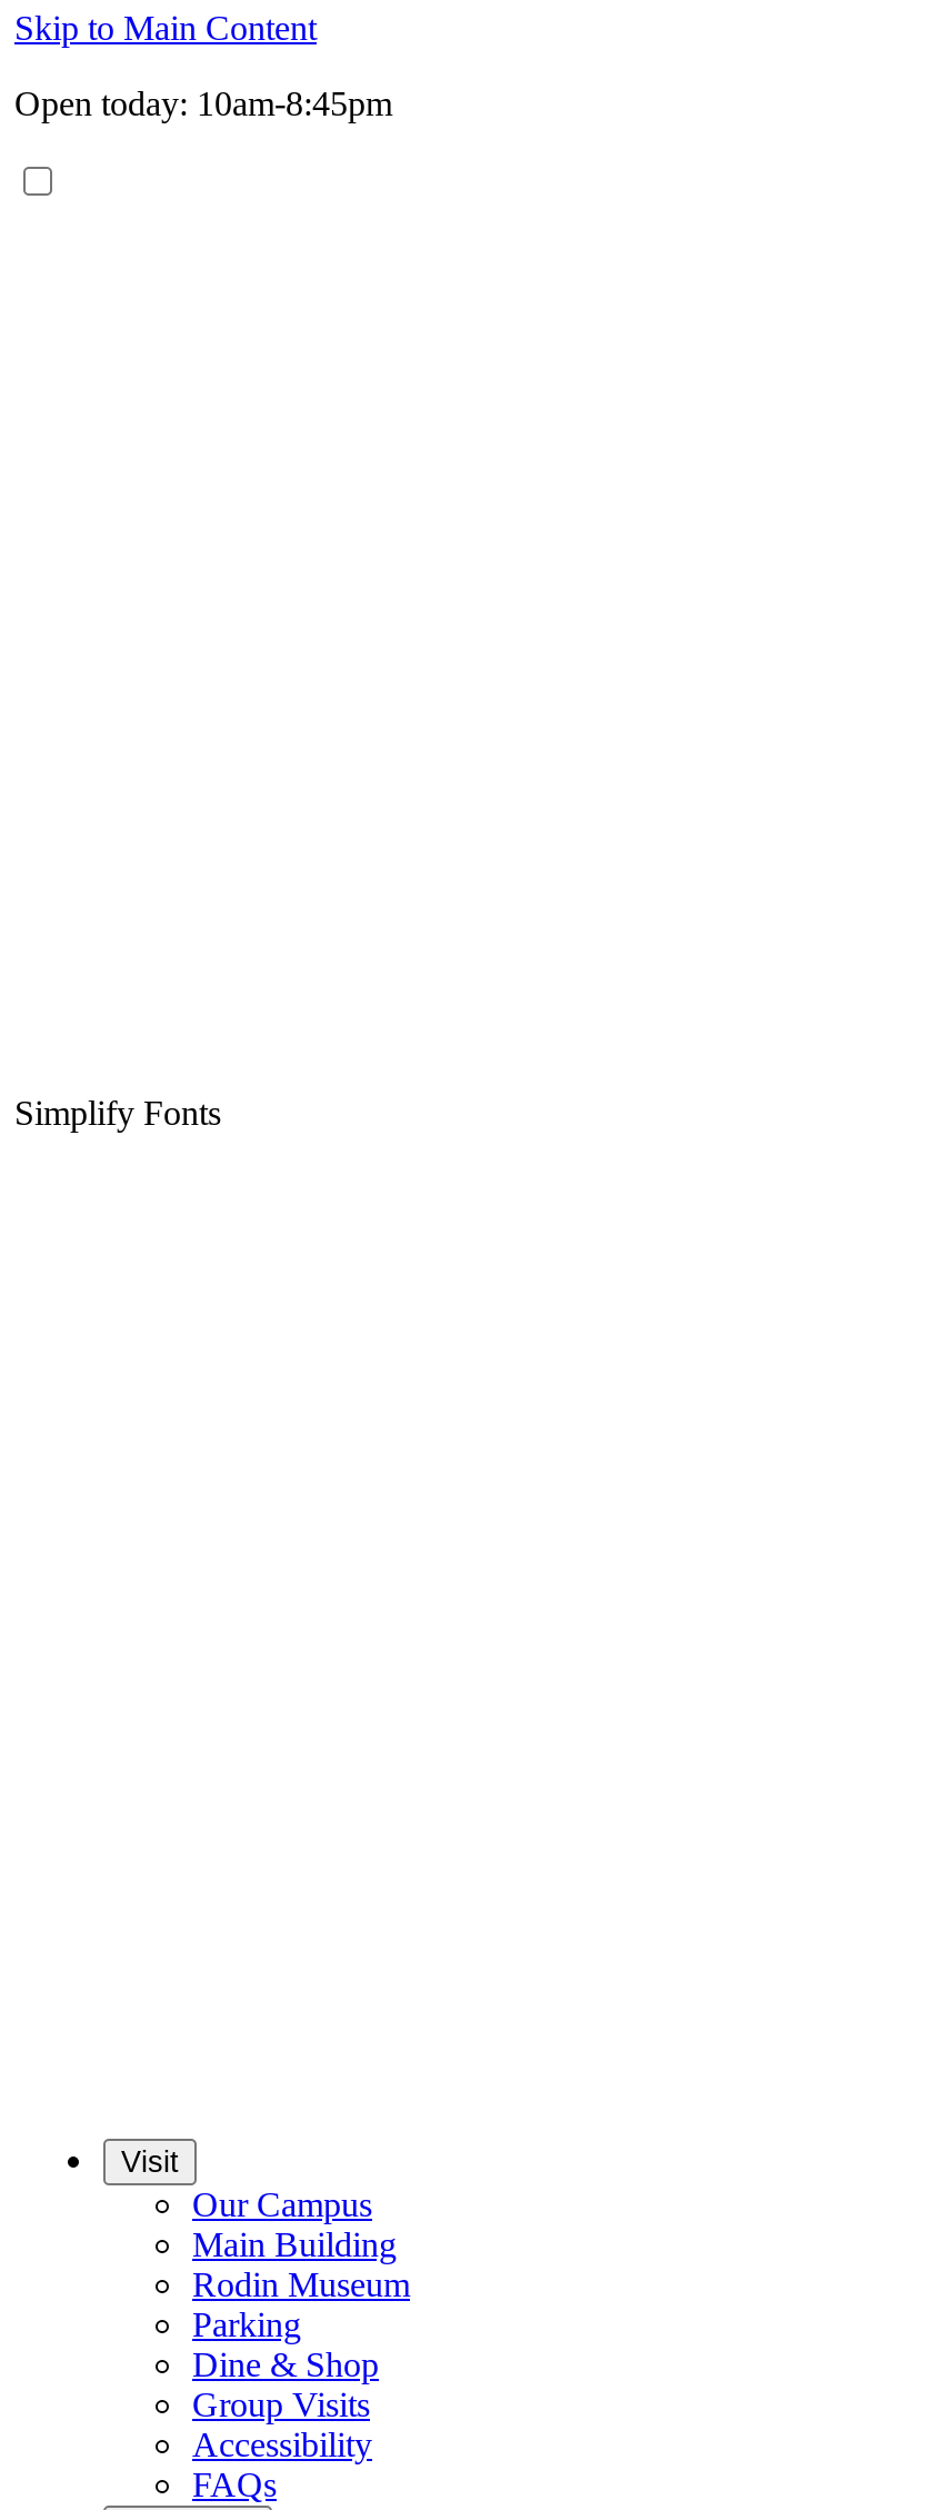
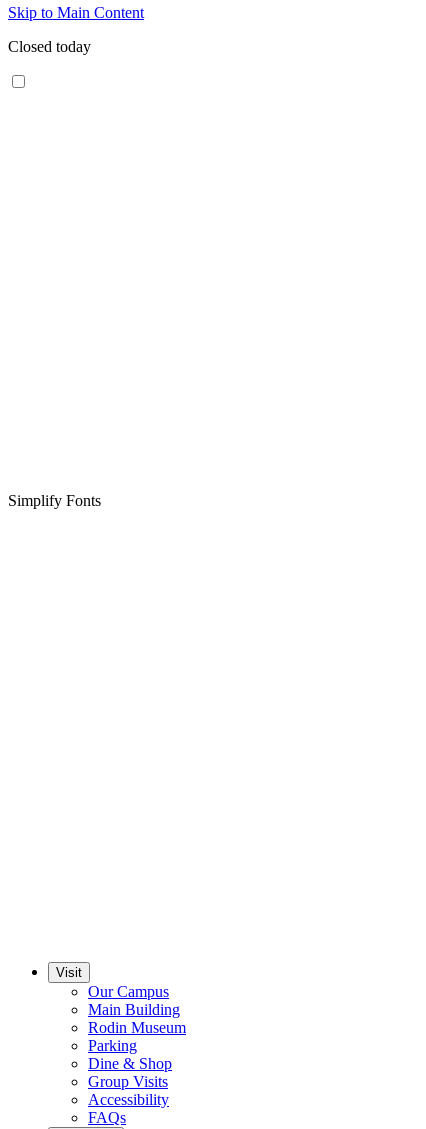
[14,84,392,122] Open today: 10am-8:45pm -> [8,38,91,55] Closed today

